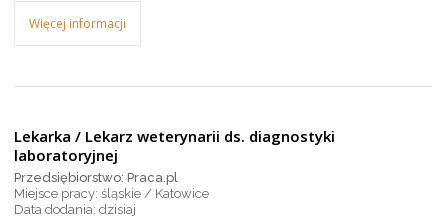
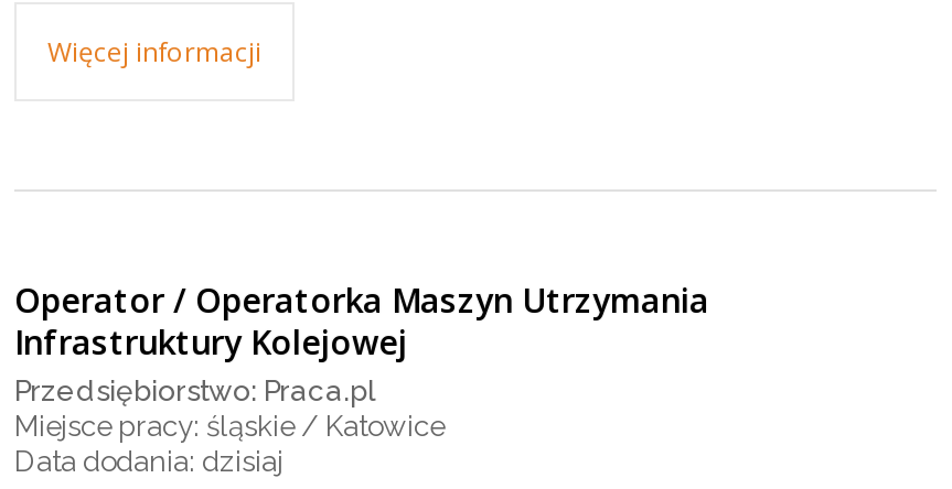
[14,126,335,165] Lekarka / Lekarz weterynarii ds. diagnostyki | laboratoryjnej -> [14,278,709,363] Operator / Operatorka Maszyn Utrzymania | Infrastruktury Kolejowej

